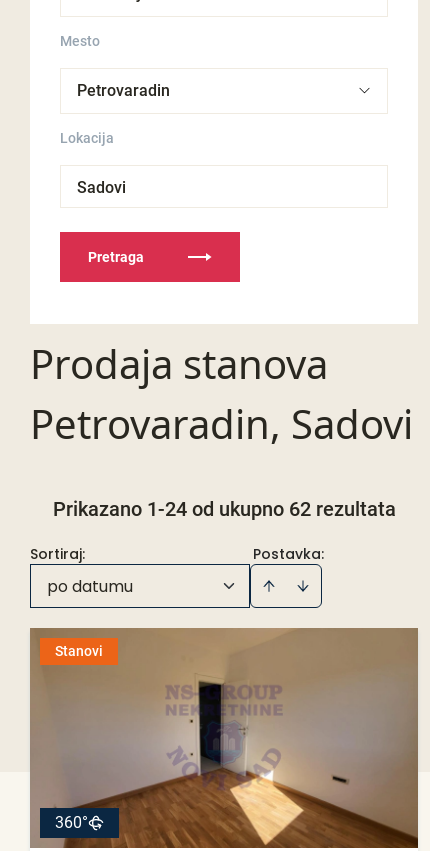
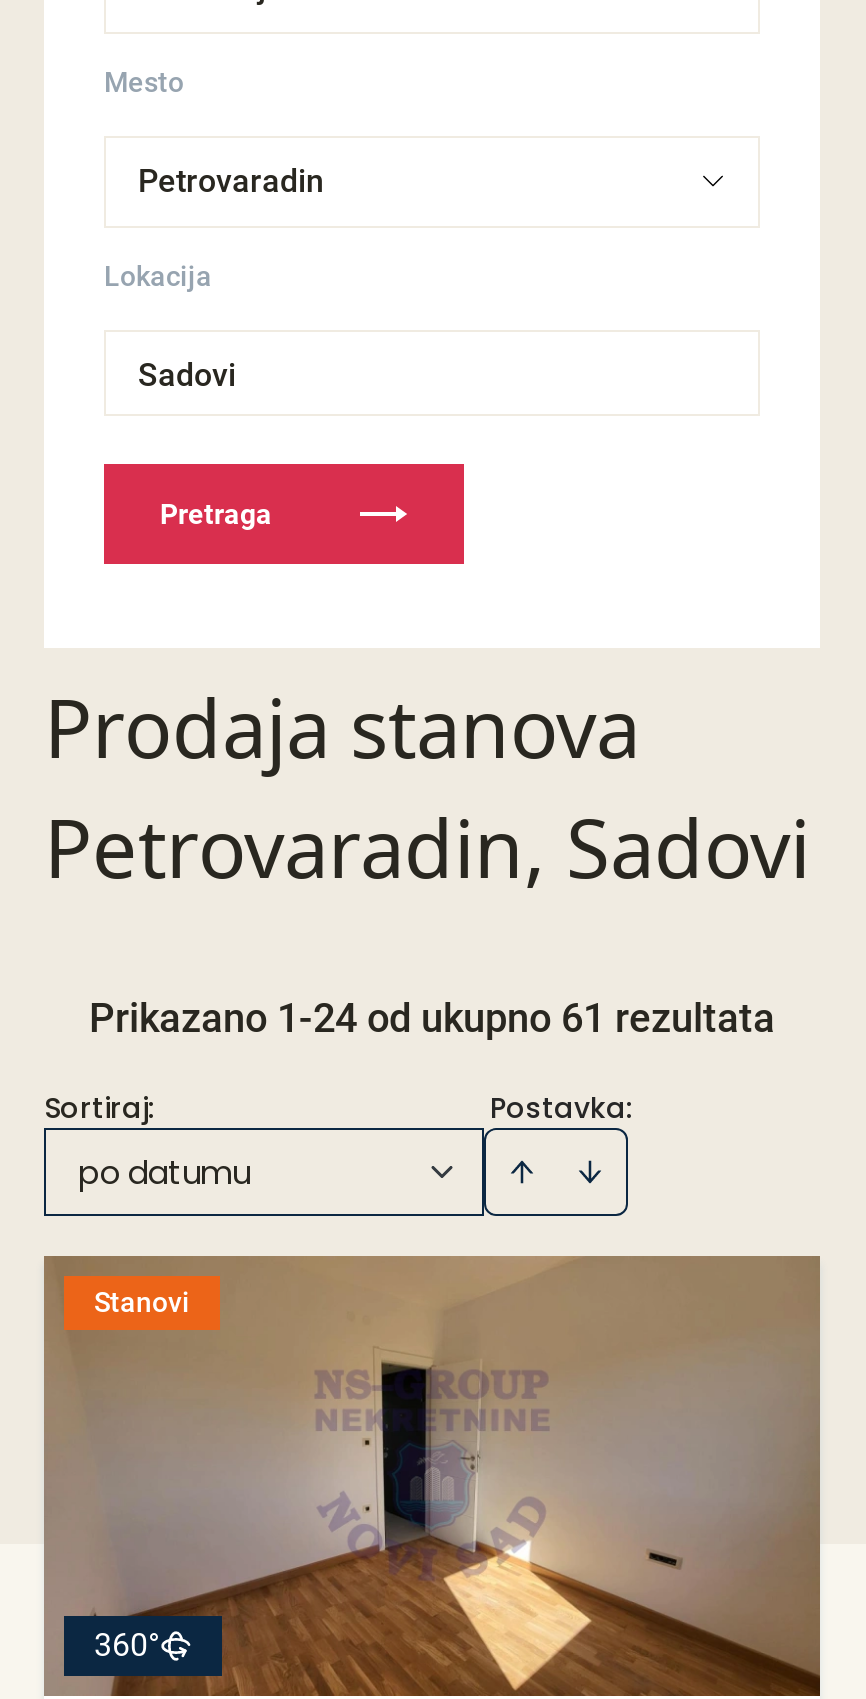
[52,497,395,521] Prikazano 1-24 od ukupno 62 rezultata -> [89,994,775,1042] Prikazano 1-24 od ukupno 61 rezultata

